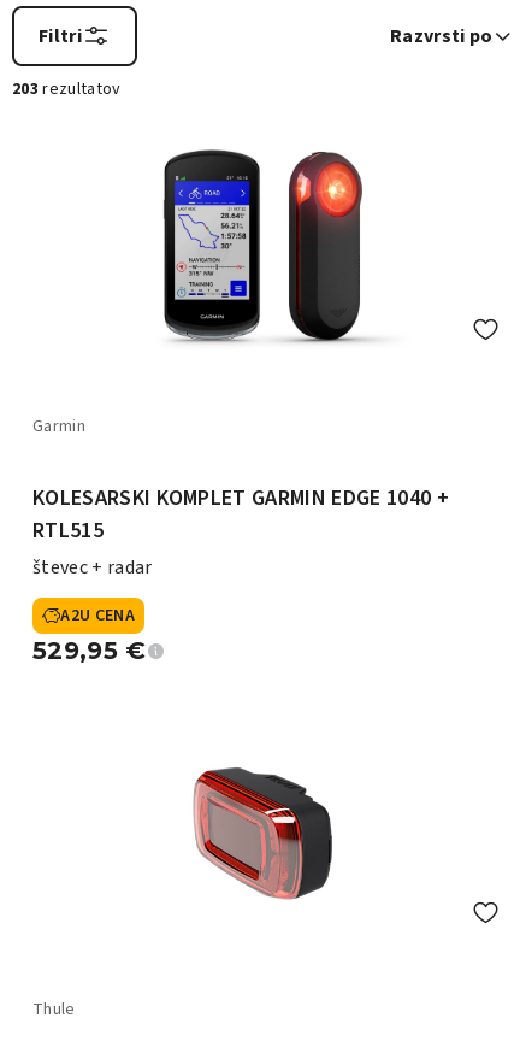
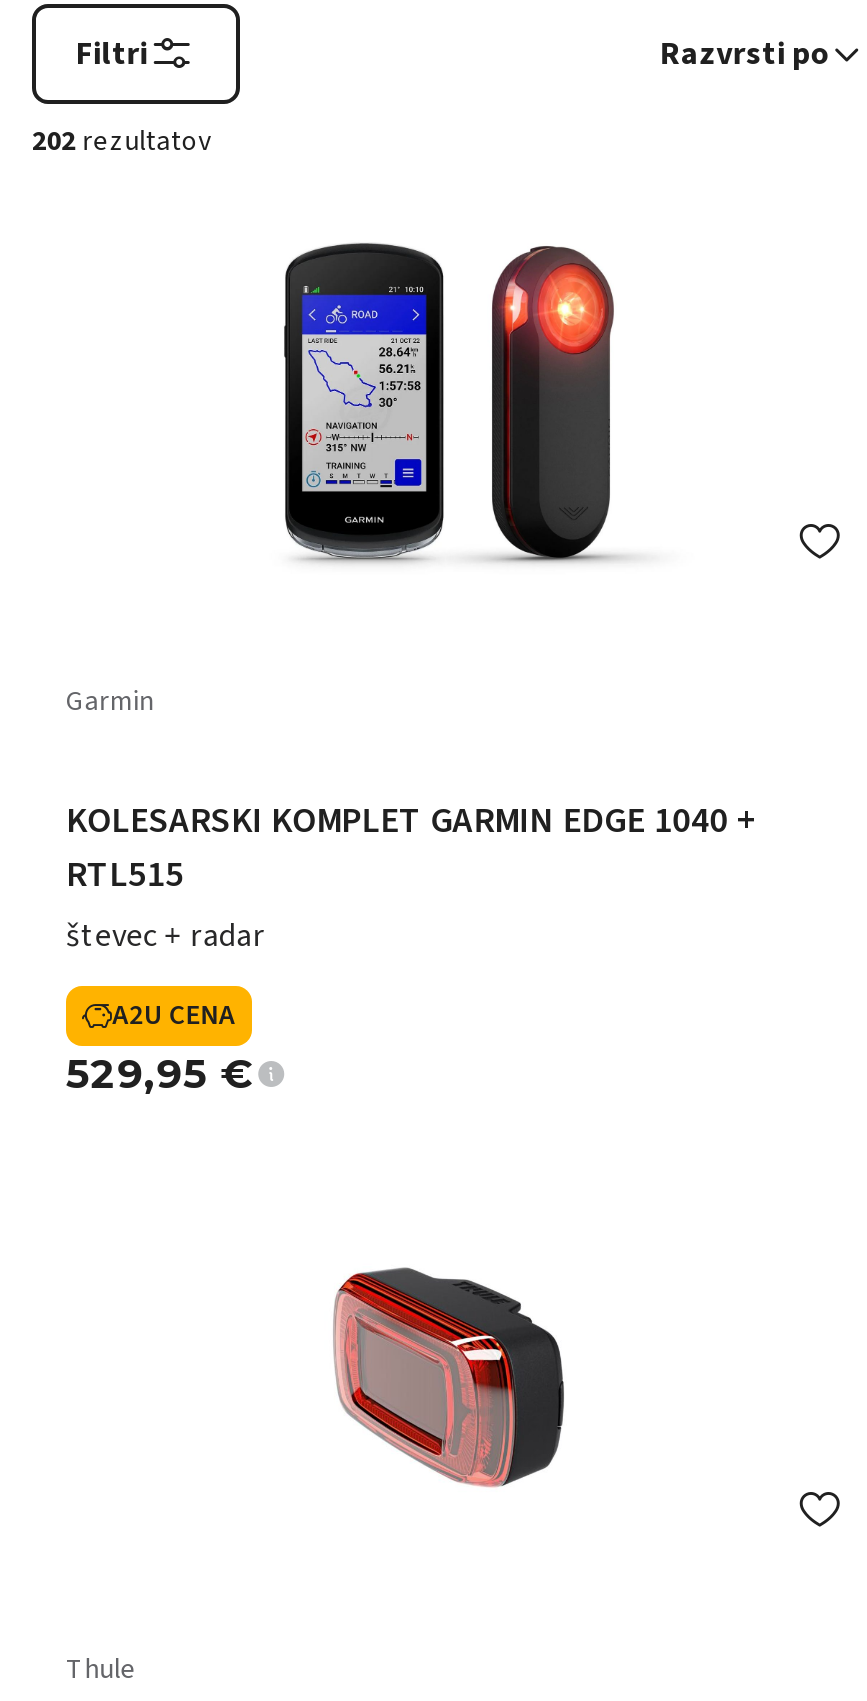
[12,77,121,101] 203 rezultatov -> [32,122,213,162] 202 rezultatov

